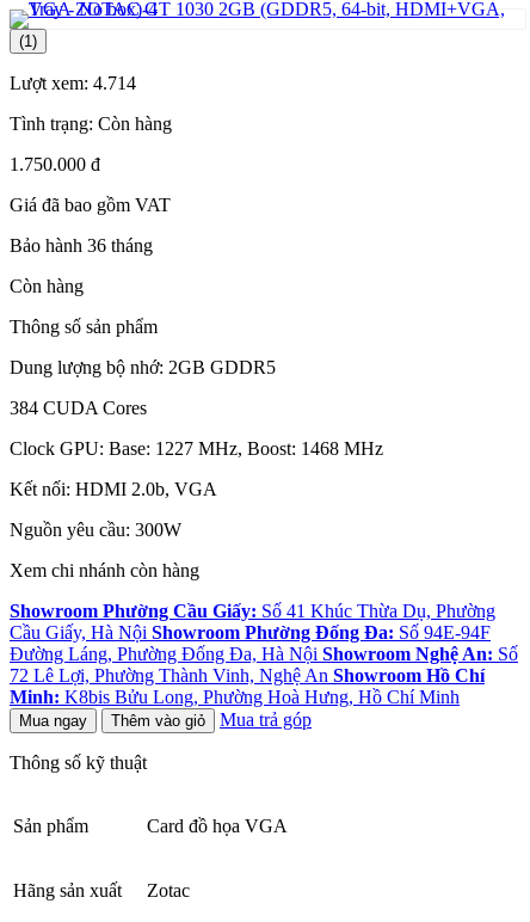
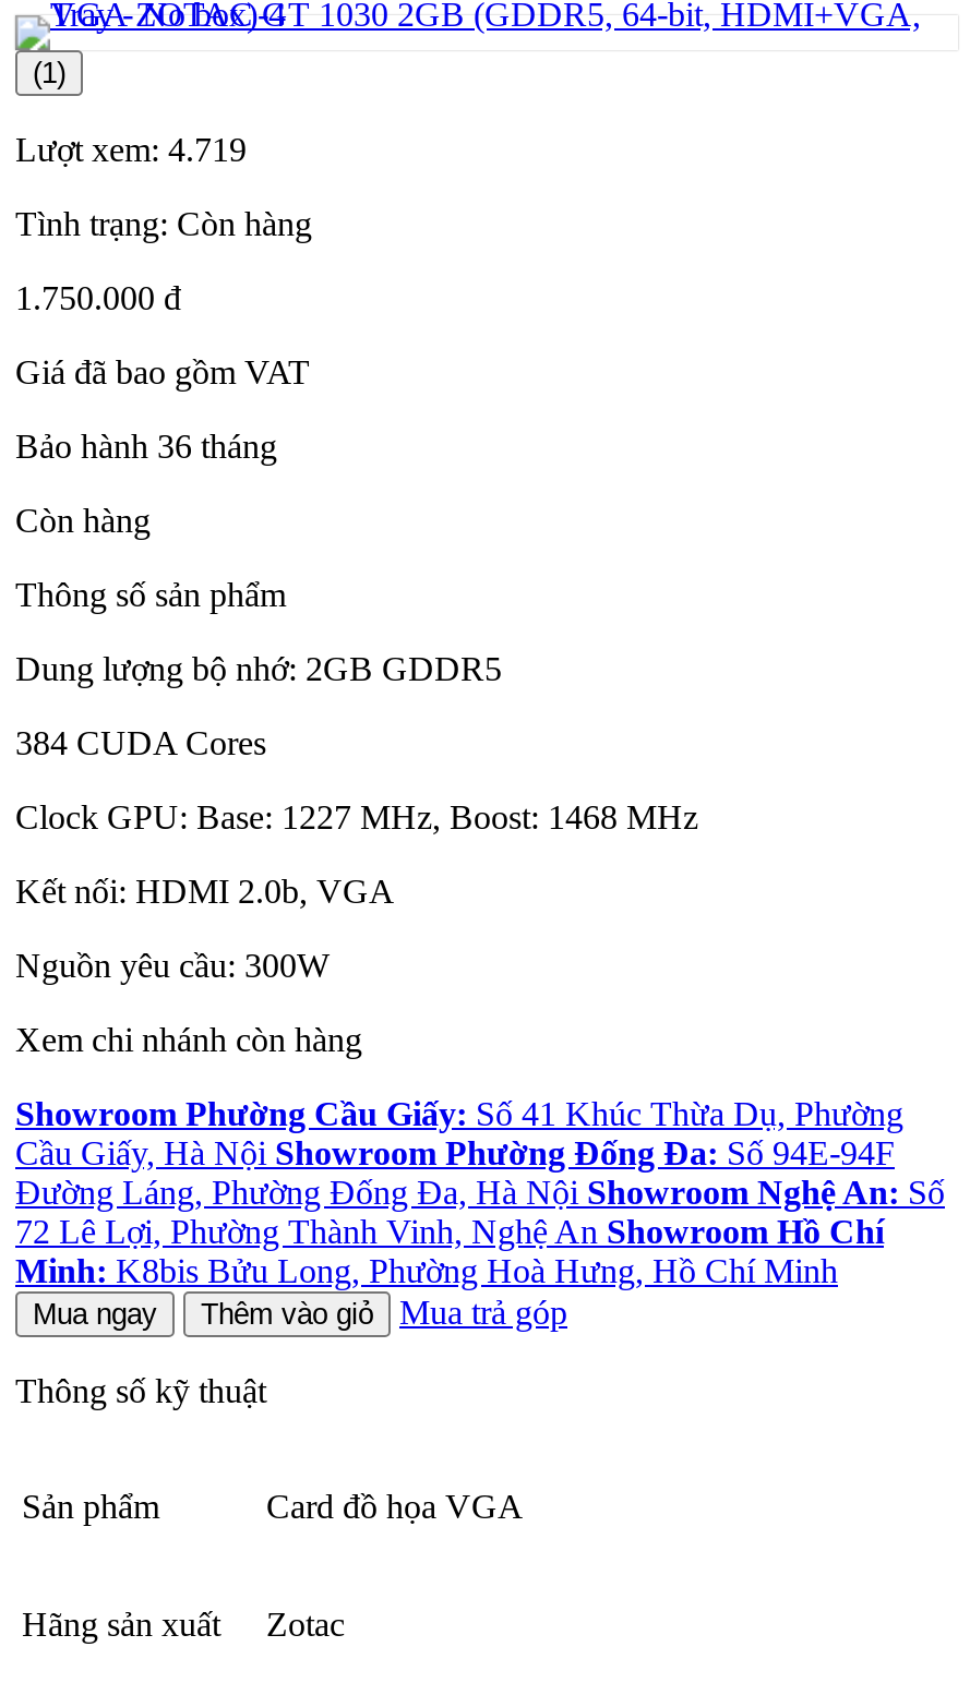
[10,73,136,93] Lượt xem: 4.714 -> [15,131,247,168] Lượt xem: 4.719

